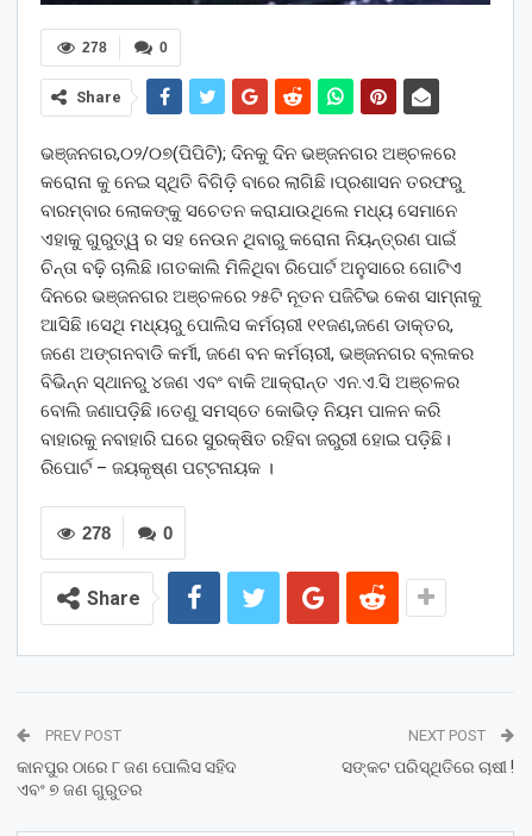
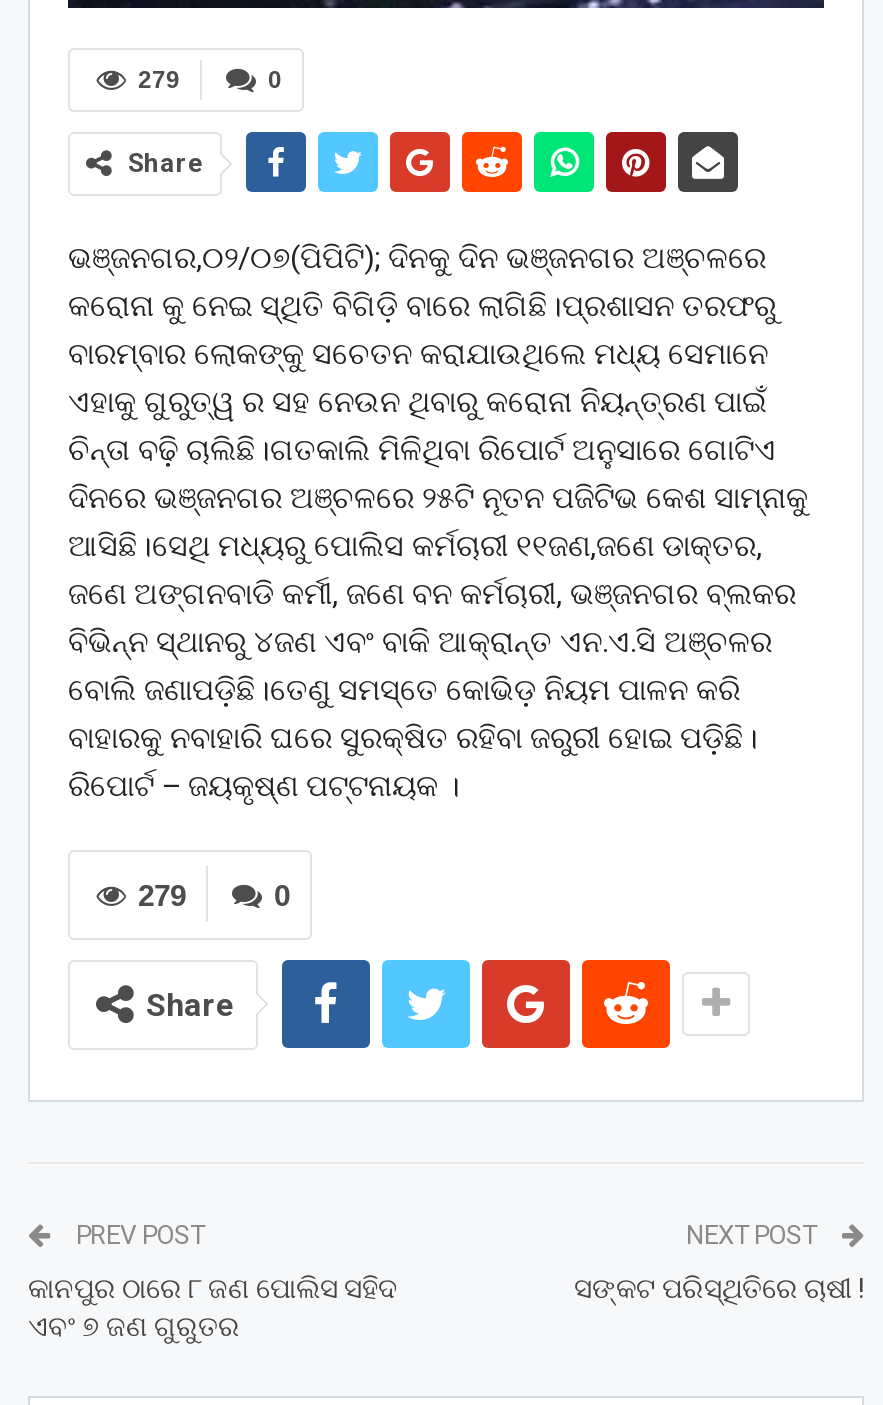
[82,39,107,56] 278 -> [138,66,180,94] 279
[82,523,111,543] 278 -> [138,878,186,912] 279

